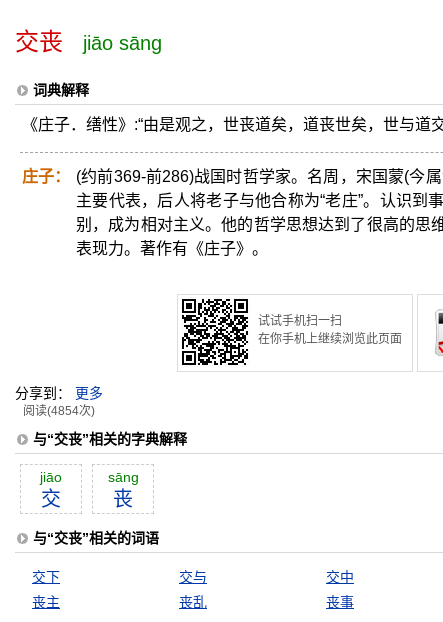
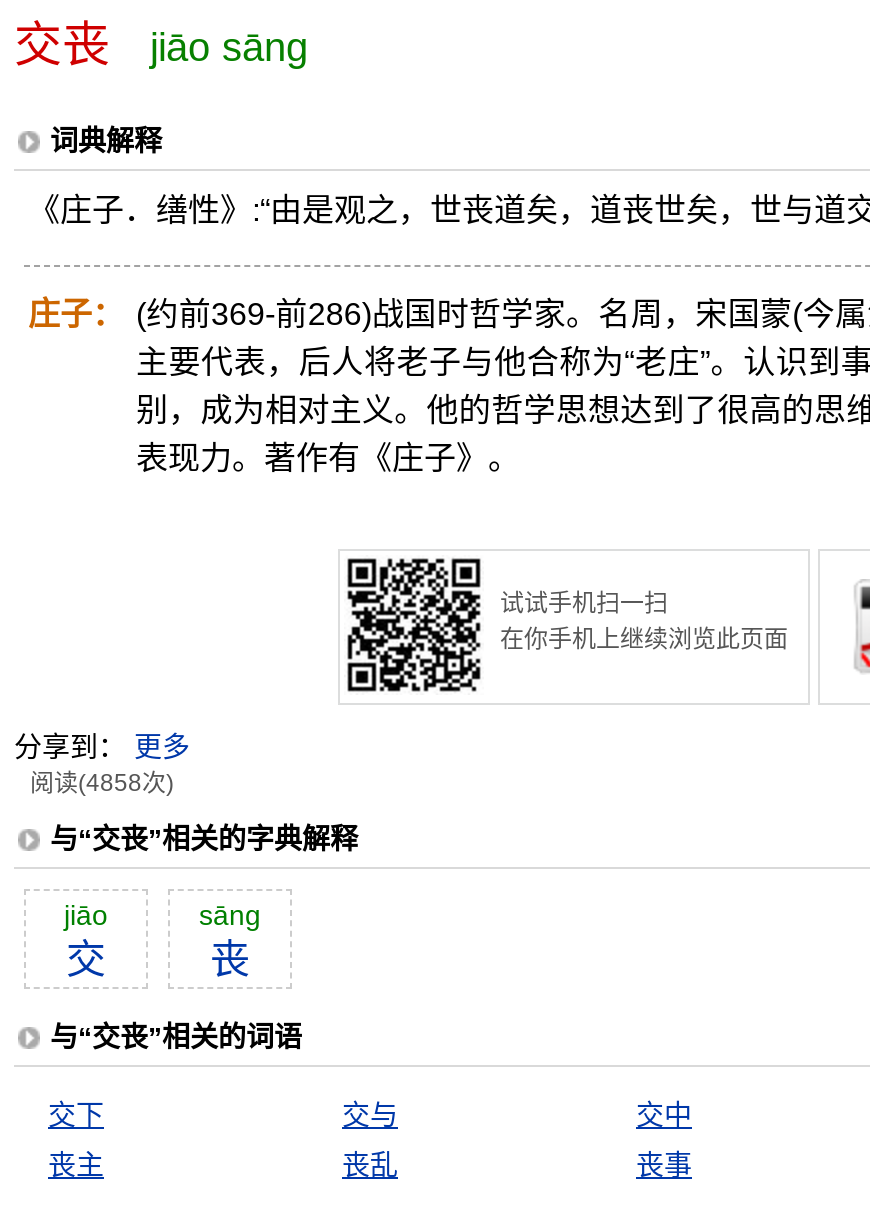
[23,404,95,418] 阅读(4854次) -> [30,769,174,797] 阅读(4858次)

